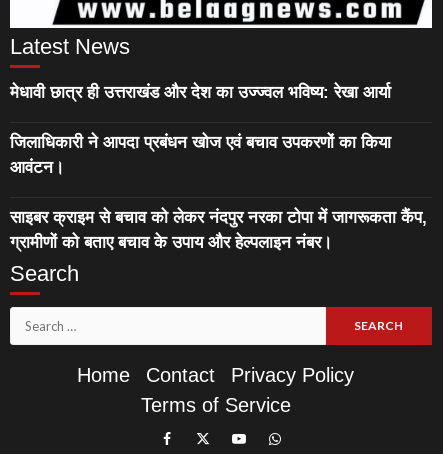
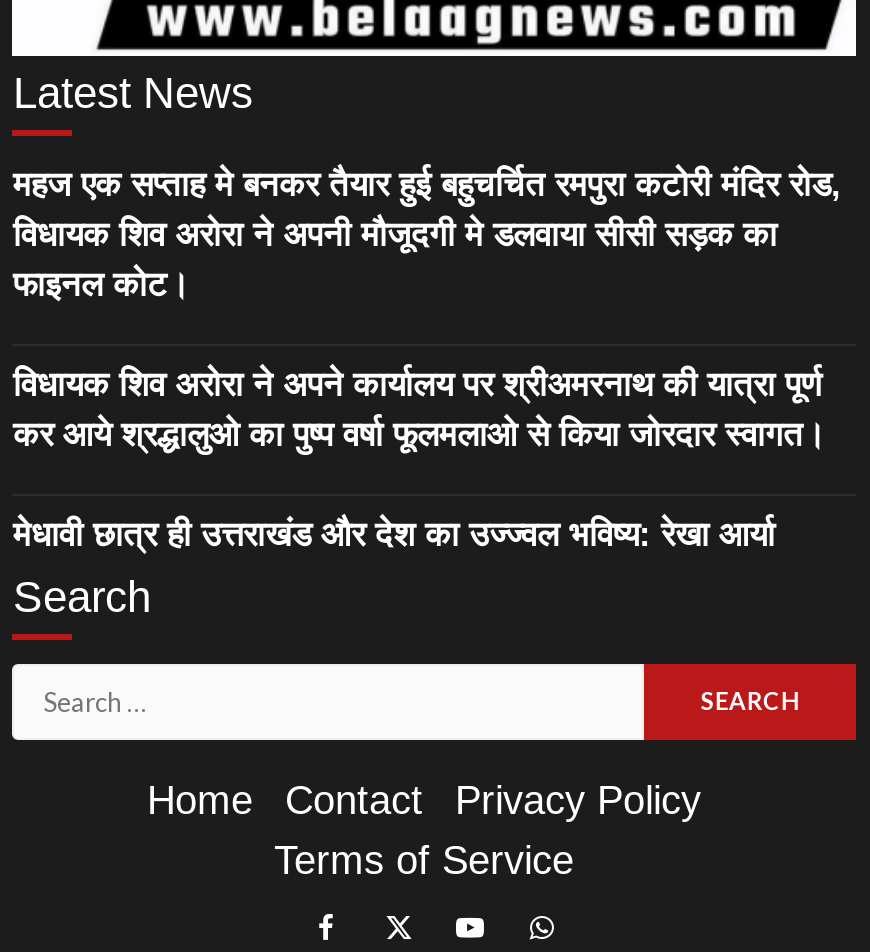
none -> [13,165,841,453] महज एक सप्ताह मे बनकर तैयार हुई बहुचर्चित रमपुरा कटोरी मंदिर रोड, | विधायक शिव अरोरा ने अपनी मौजूदगी मे डलवाया सीसी सड़क का | फाइनल कोट। | विधायक शिव अरोरा ने अपने कार्यालय पर श्रीअमरनाथ की यात्रा पूर्ण | कर आये श्रद्धालुओ का पुष्प वर्षा फूलमलाओ से किया जोरदार स्वागत।
moved [10,83,391,102] -> [13,515,775,553]: मेधावी छात्र ही उत्तराखंड और देश का उज्ज्वल भविष्य: रेखा आर्या
[10,133,427,252] जिलाधिकारी ने आपदा प्रबंधन खोज एवं बचाव उपकरणों का किया | आवंटन। | साइबर क्राइम से बचाव को लेकर नंदपुर नरका टोपा में जागरूकता कैंप, | ग्रामीणों को बताए बचाव के उपाय और हेल्पलाइन नंबर। -> none

